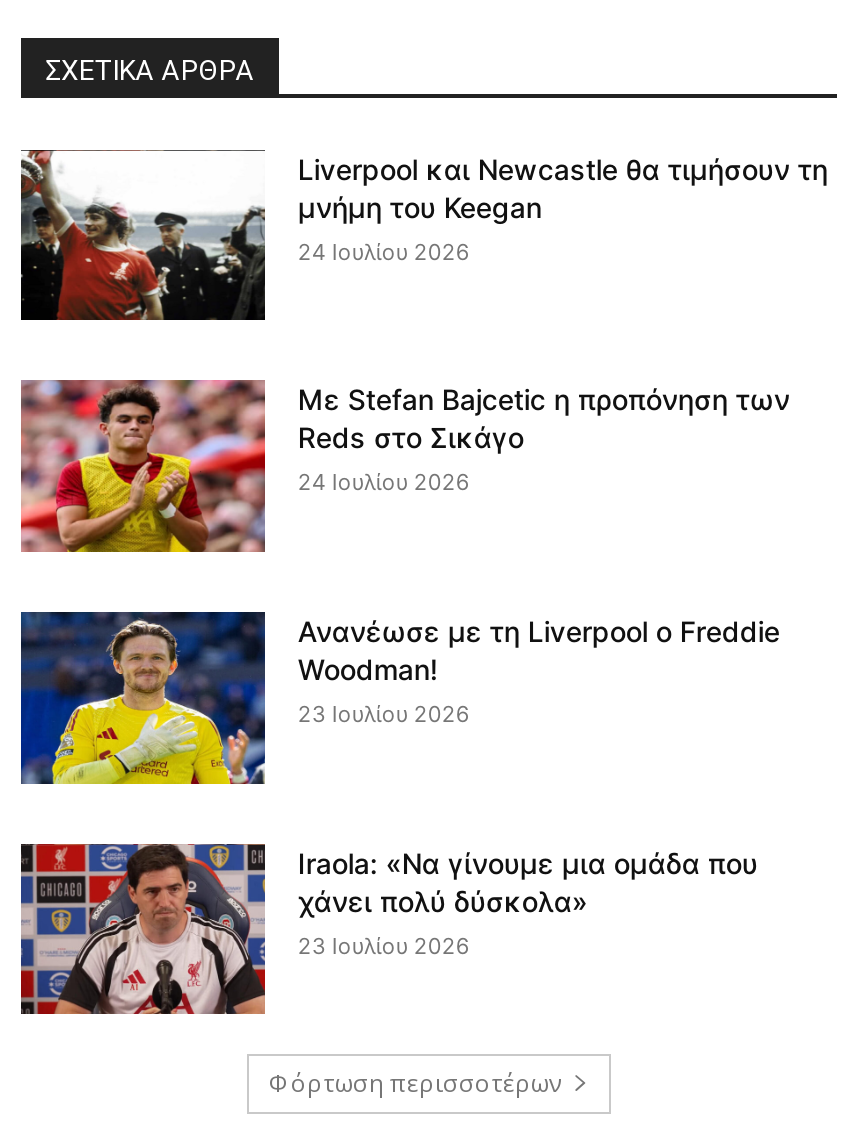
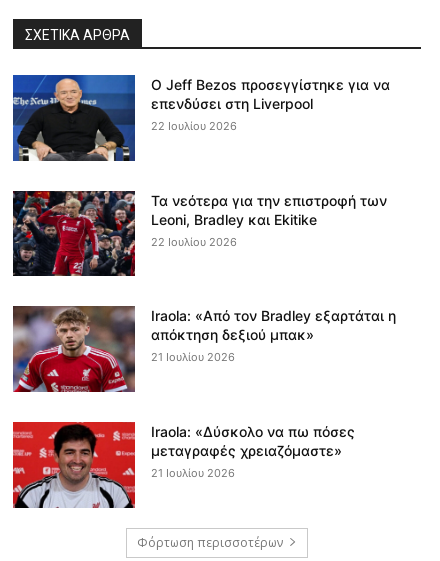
[19,148,828,322] [image] | Liverpool και Newcastle θα τιμήσουν τη | μνήμη του Keegan | 24 Ιουλίου 2026 -> [12,74,390,162] [image] | Ο Jeff Bezos προσεγγίστηκε για να | επενδύσει στη Liverpool | 22 Ιουλίου 2026
[19,378,790,554] [image] | Με Stefan Bajcetic η προπόνηση των | Reds στο Σικάγο | 24 Ιουλίου 2026 -> [12,190,387,277] [image] | Τα νεότερα για την επιστροφή των | Leoni, Bradley και Ekitike | 22 Ιουλίου 2026
[19,610,780,786] [image] | Ανανέωσε με τη Liverpool ο Freddie | Woodman! | 23 Ιουλίου 2026 -> [12,305,396,393] [image] | Iraola: «Από τον Bradley εξαρτάται η | απόκτηση δεξιού μπακ» | 21 Ιουλίου 2026
[19,842,758,1016] [image] | Iraola: «Να γίνουμε μια ομάδα που | χάνει πολύ δύσκολα» | 23 Ιουλίου 2026 -> [12,421,355,509] [image] | Iraola: «Δύσκολο να πω πόσες | μεταγραφές χρειαζόμαστε» | 21 Ιουλίου 2026

